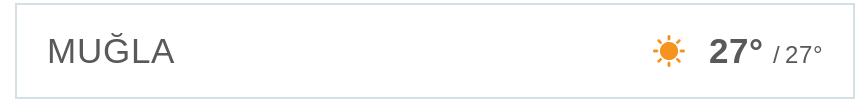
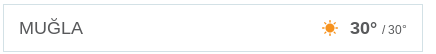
[709,31,823,71] 27° / 27° -> [350,18,407,38] 30° / 30°

